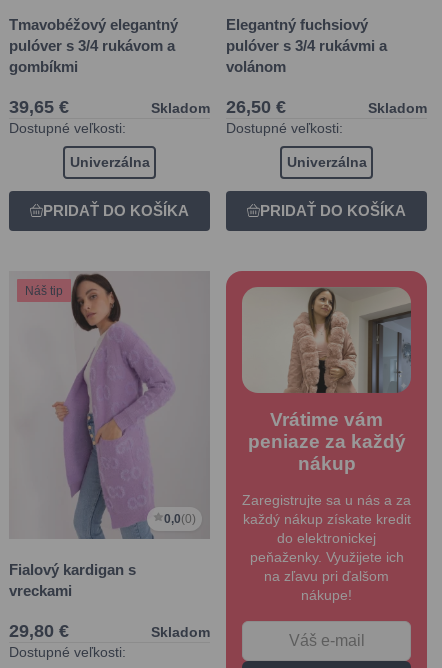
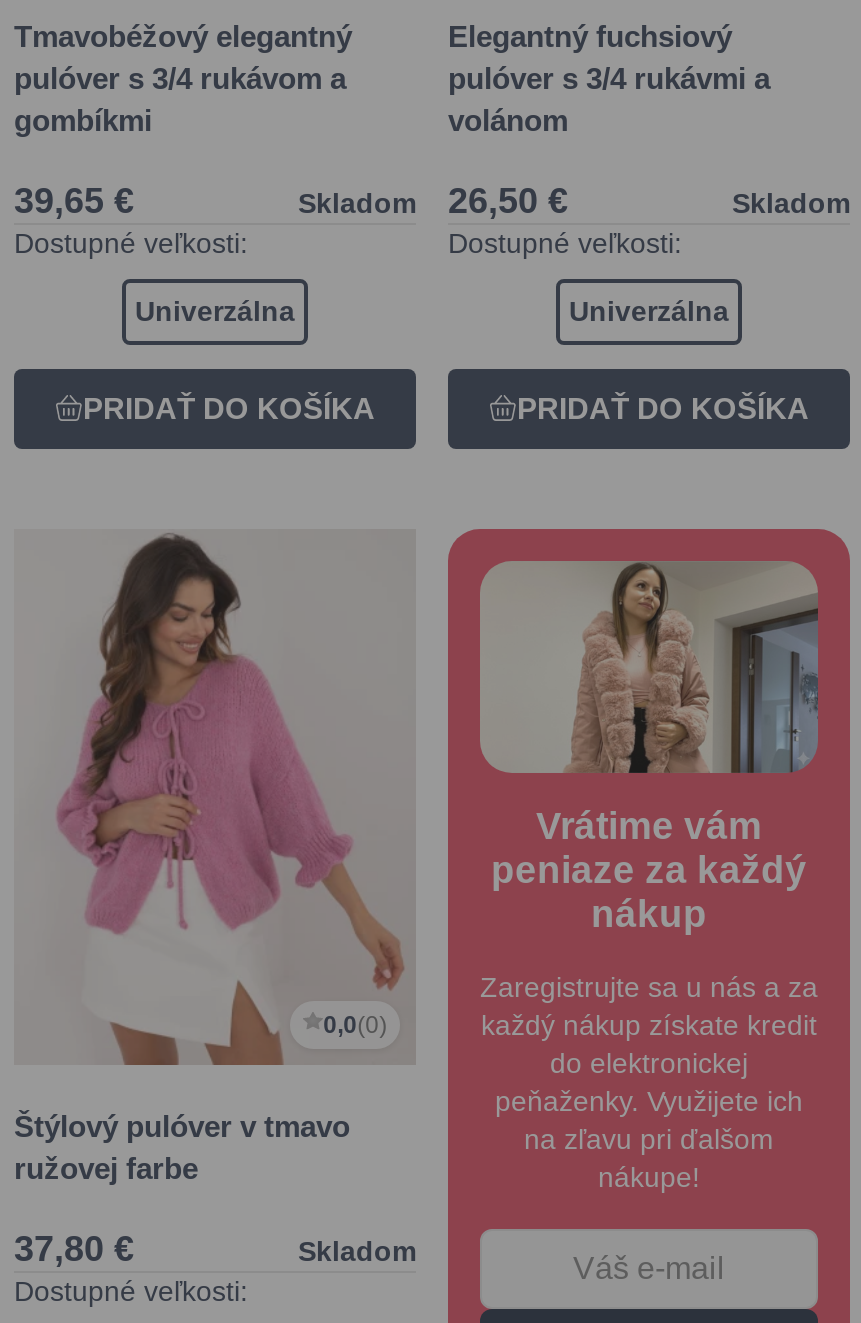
[9,272,203,599] [image] | Fialový kardigan s | vreckami -> [14,533,404,1184] [image] | Štýlový pulóver v tmavo | ružovej farbe
[25,284,63,298] Náš tip -> none
[9,621,69,641] 29,80 € -> [14,1228,134,1268] 37,80 €

